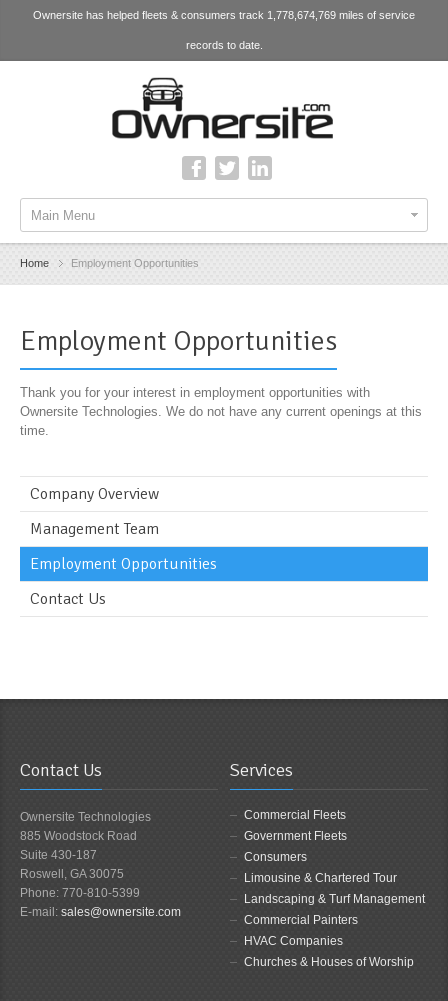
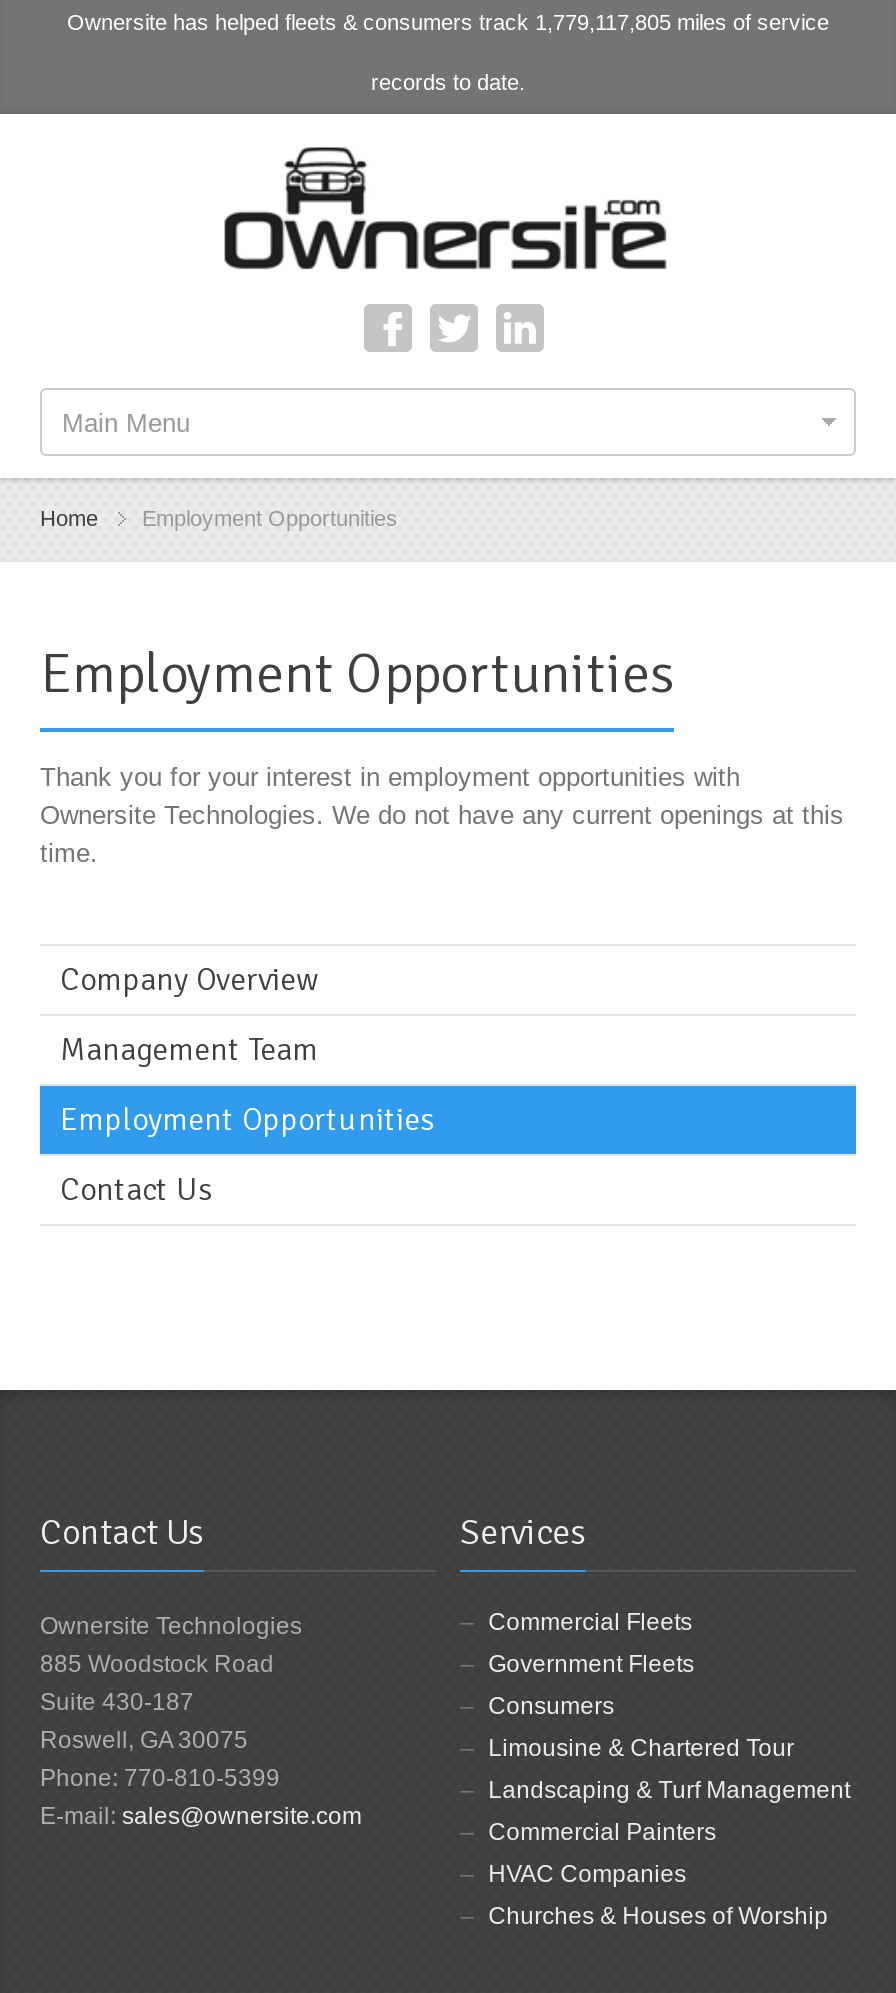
[33,9,415,21] Ownersite has helped fleets & consumers track 1,778,674,769 miles of service -> [67,10,829,34] Ownersite has helped fleets & consumers track 1,779,117,805 miles of service

